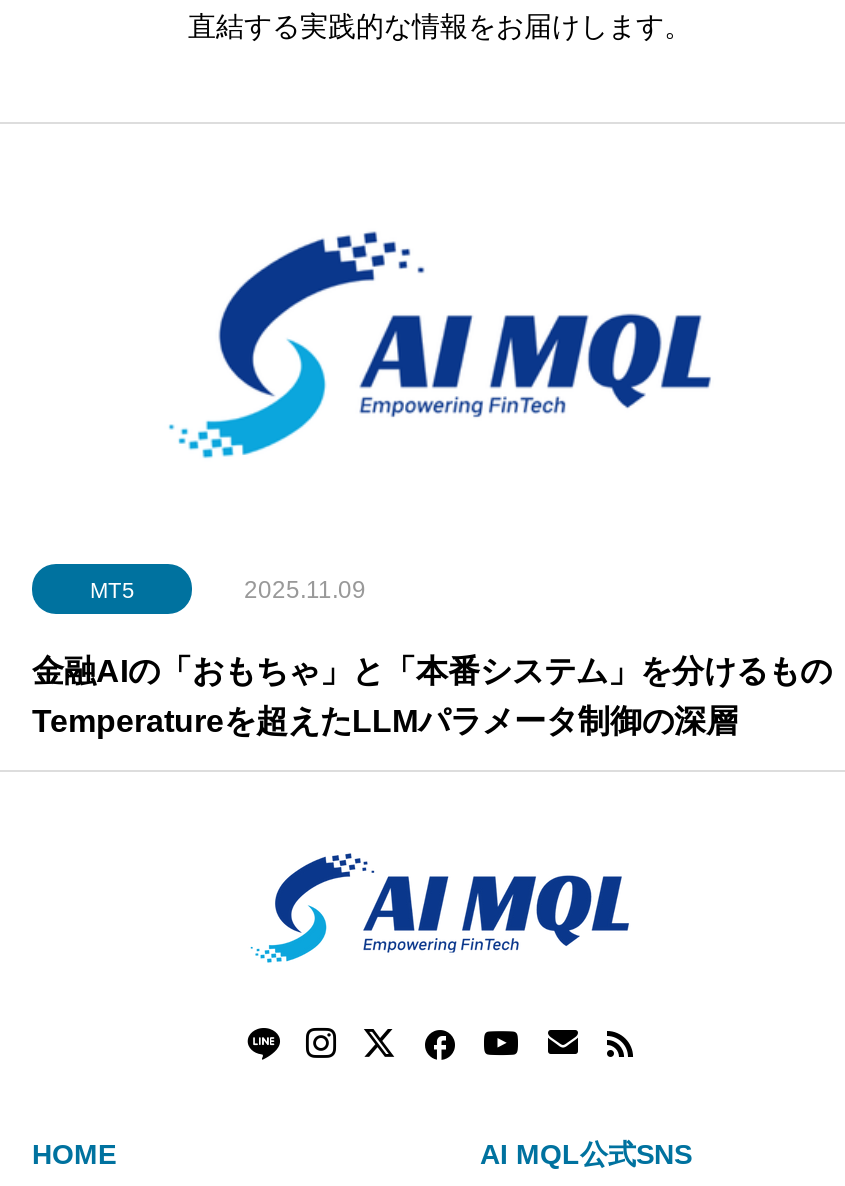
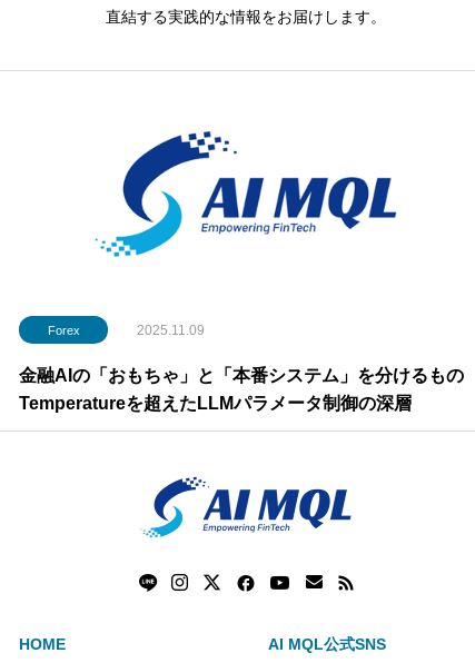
[90,578,134,602] MT5 -> [47,324,80,337] Forex

